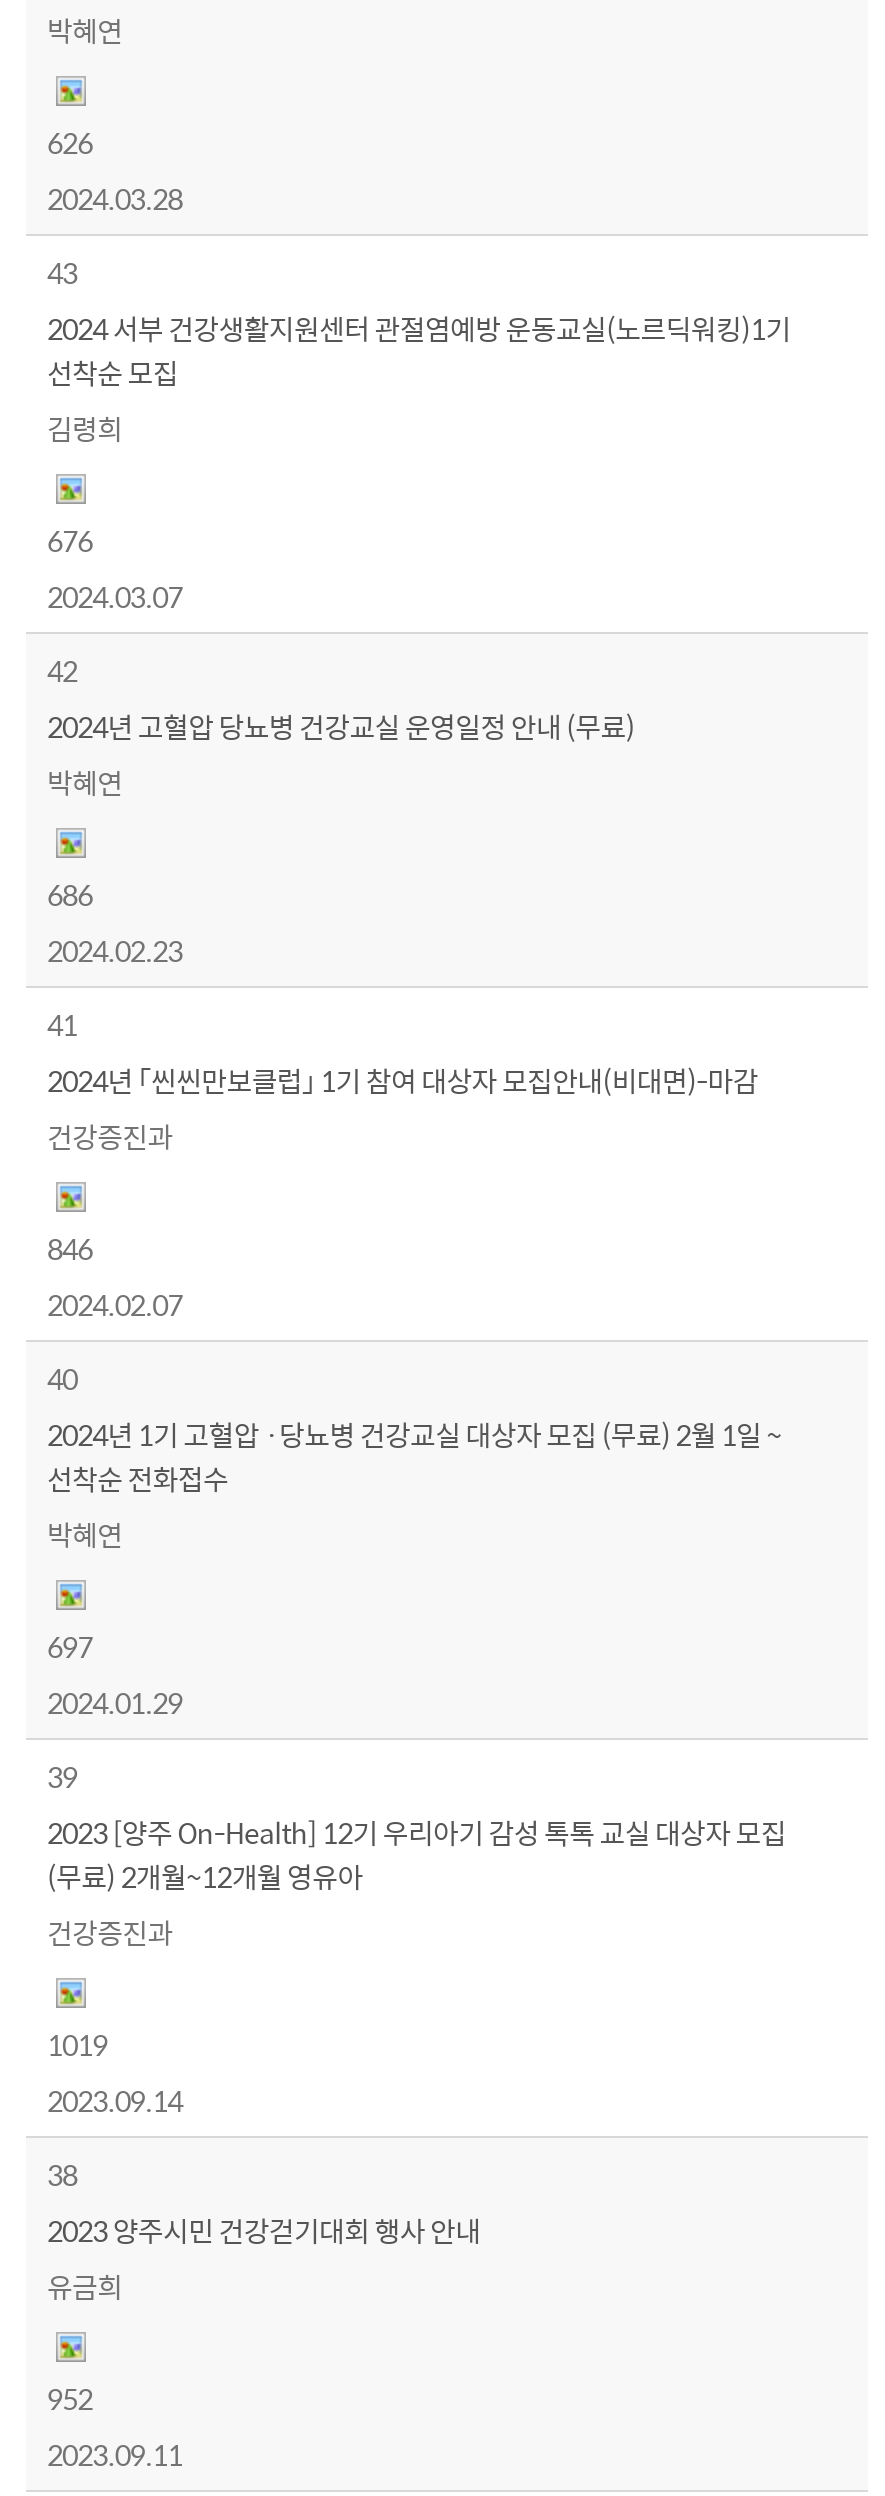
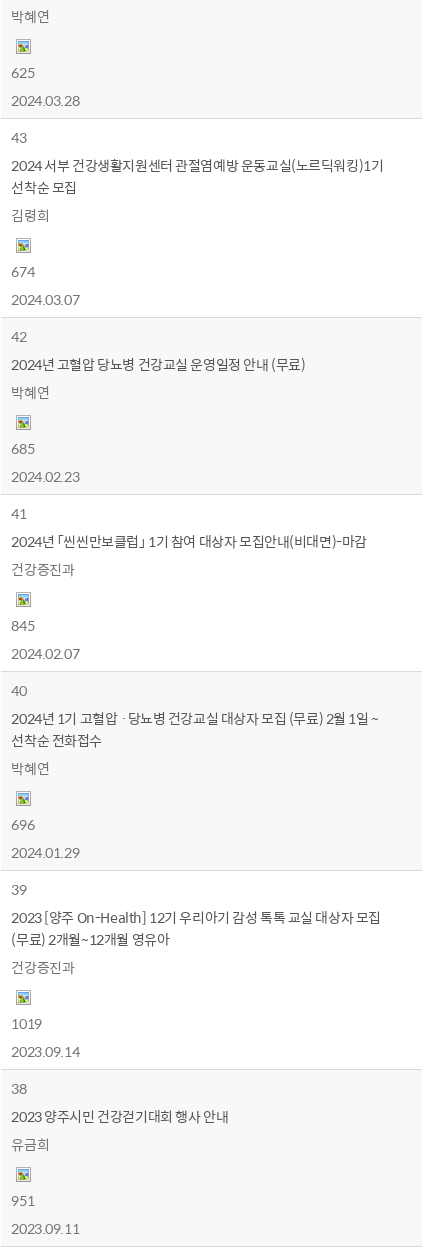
[47,122,92,162] 626 -> [11,62,34,82] 625
[47,520,92,560] 676 -> [11,261,34,281] 674
[47,874,92,914] 686 -> [11,438,34,458] 685
[47,1228,92,1268] 846 -> [11,615,34,635] 845
[47,1626,92,1666] 697 -> [11,814,34,834] 696
[47,2378,92,2418] 952 -> [11,1190,34,1210] 951

